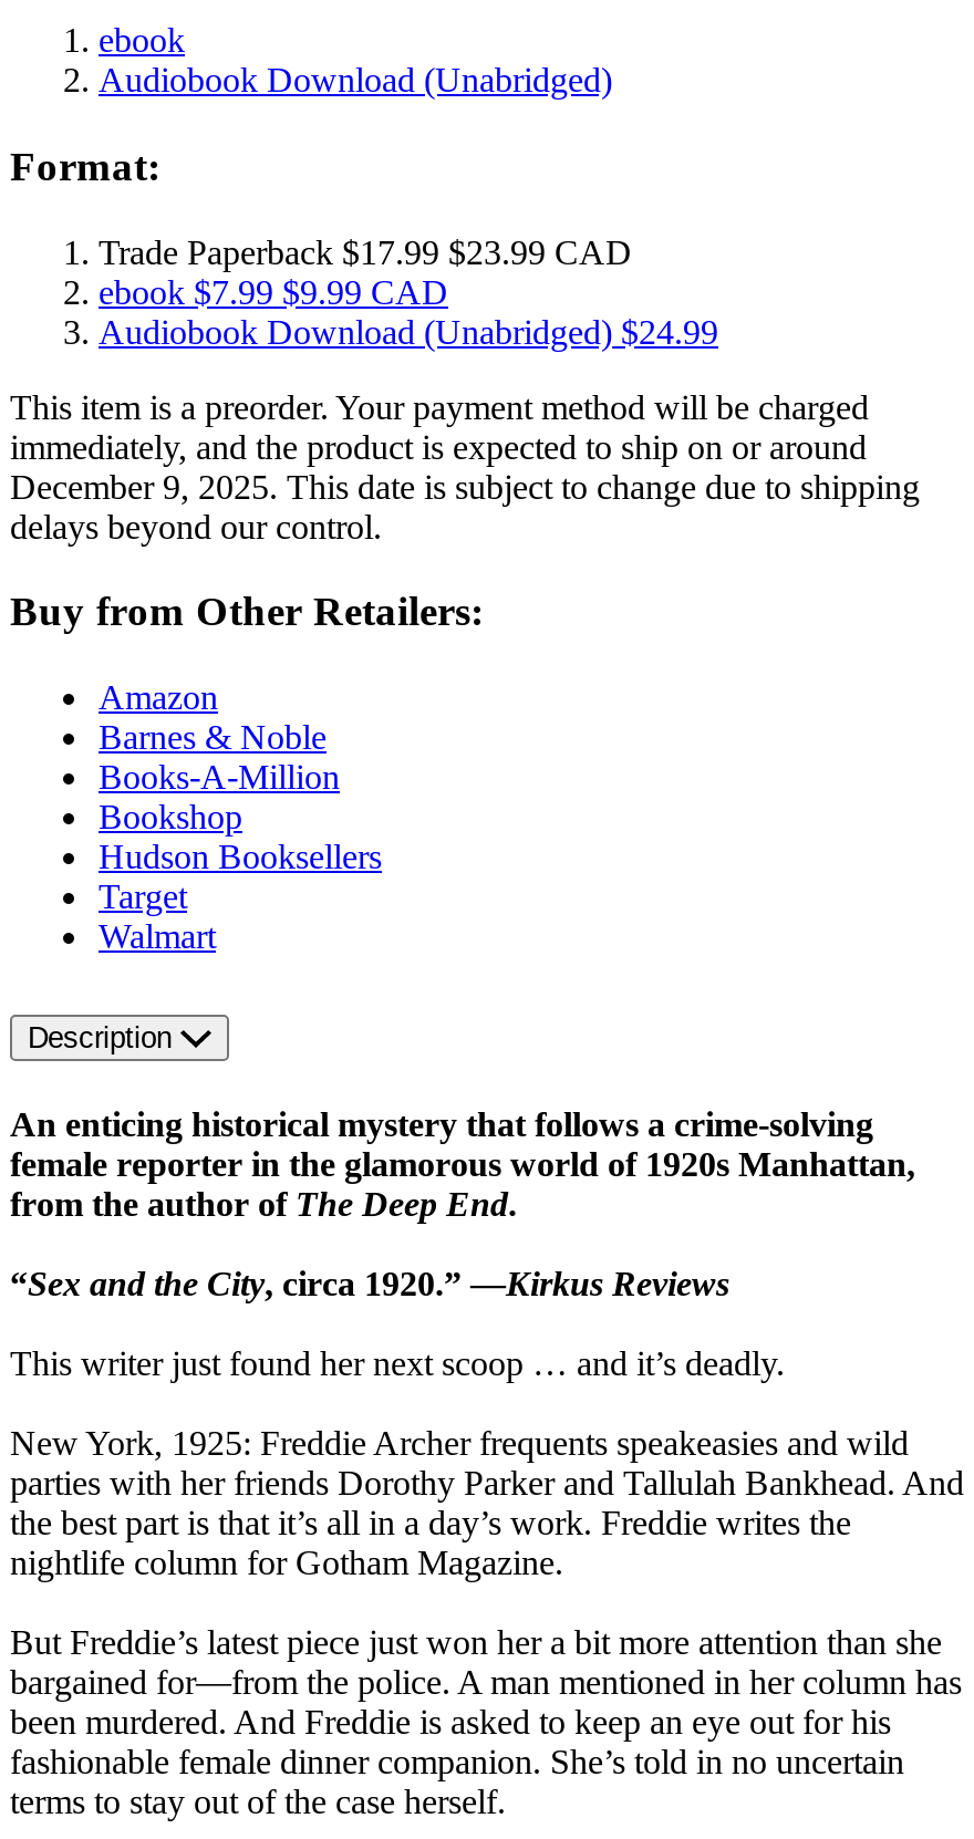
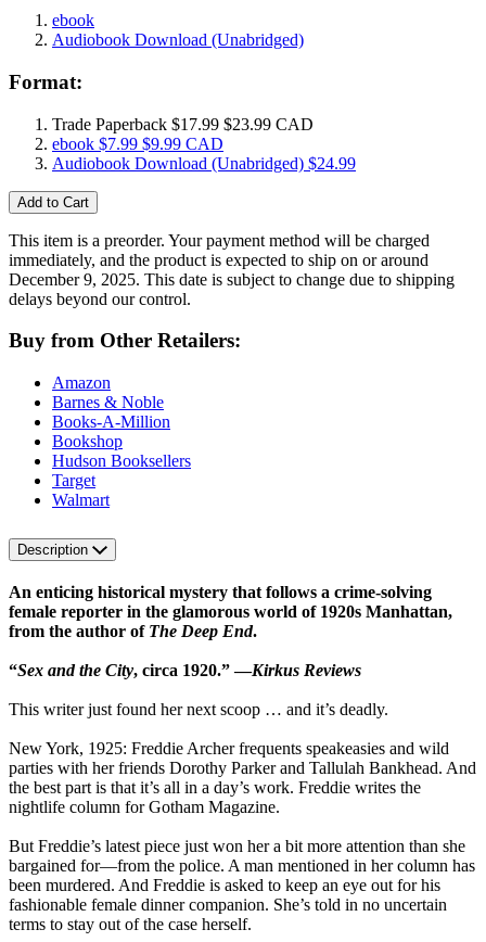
none -> [17,194,89,210] Add to Cart

